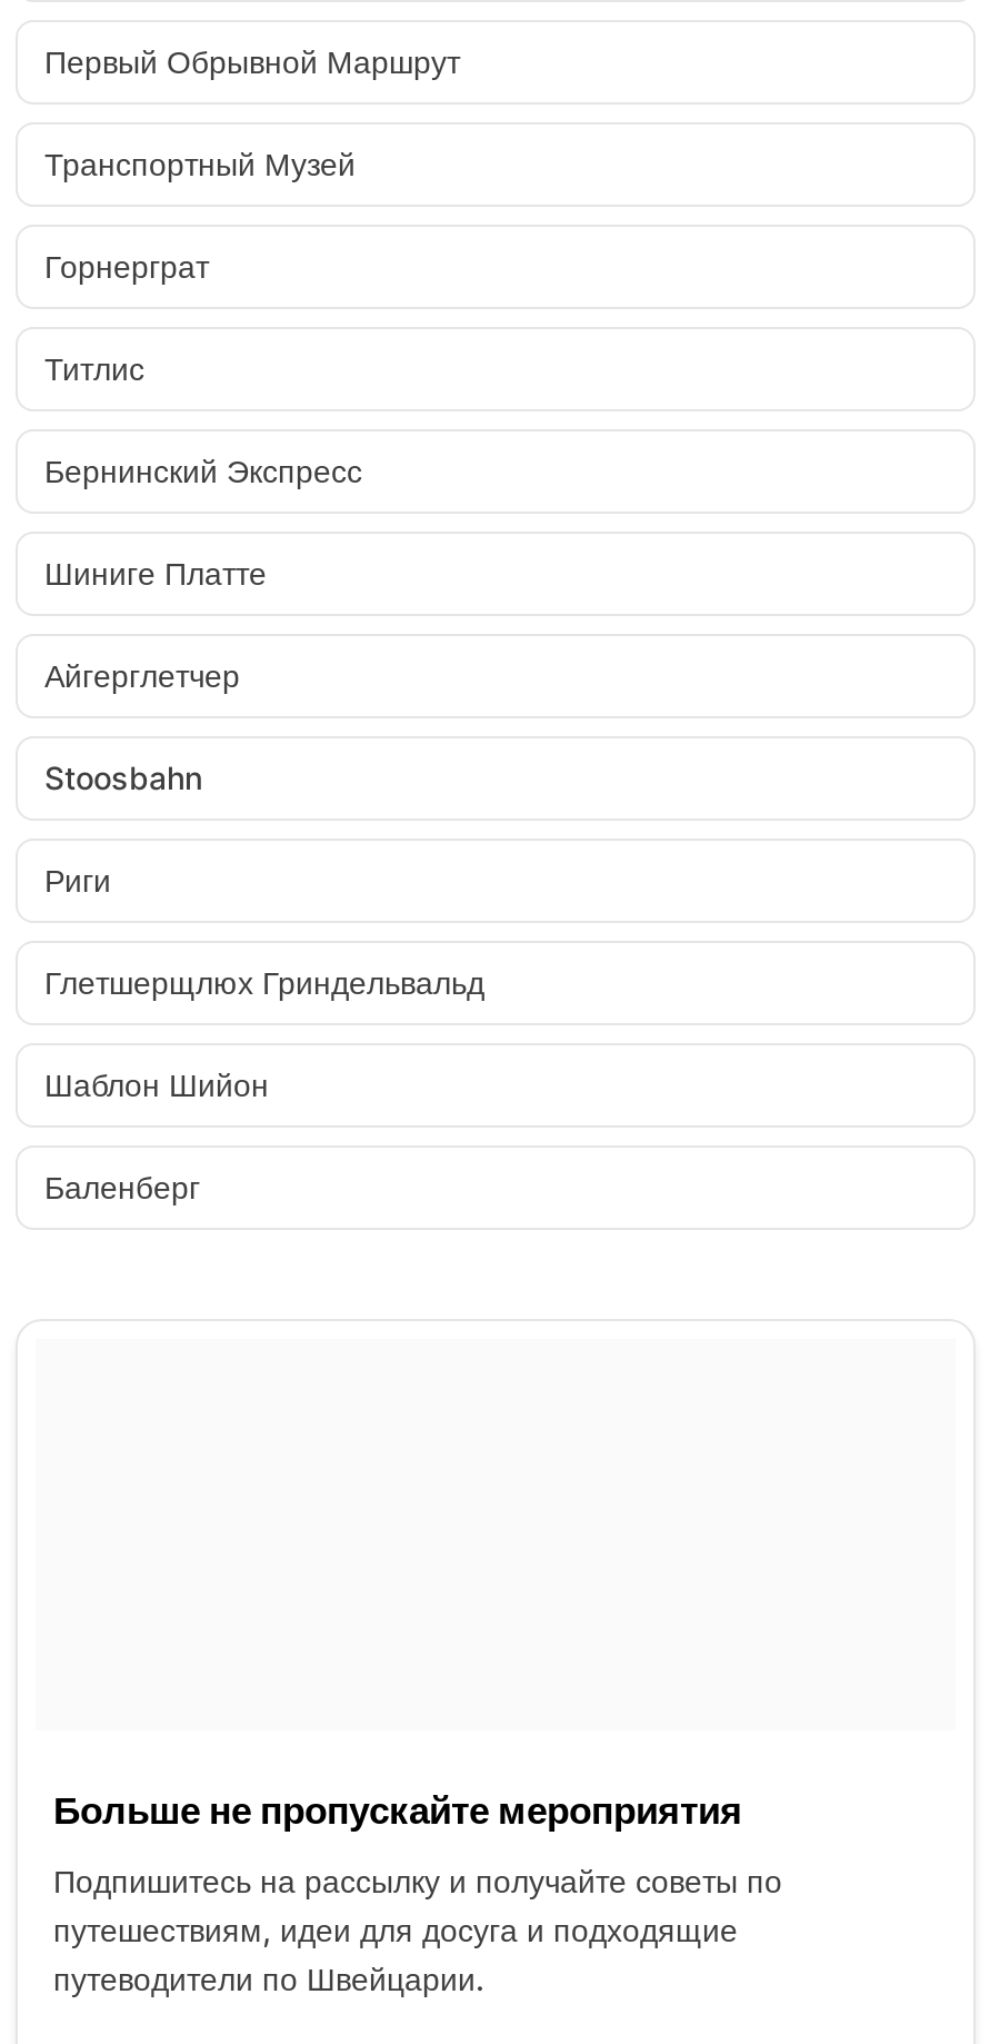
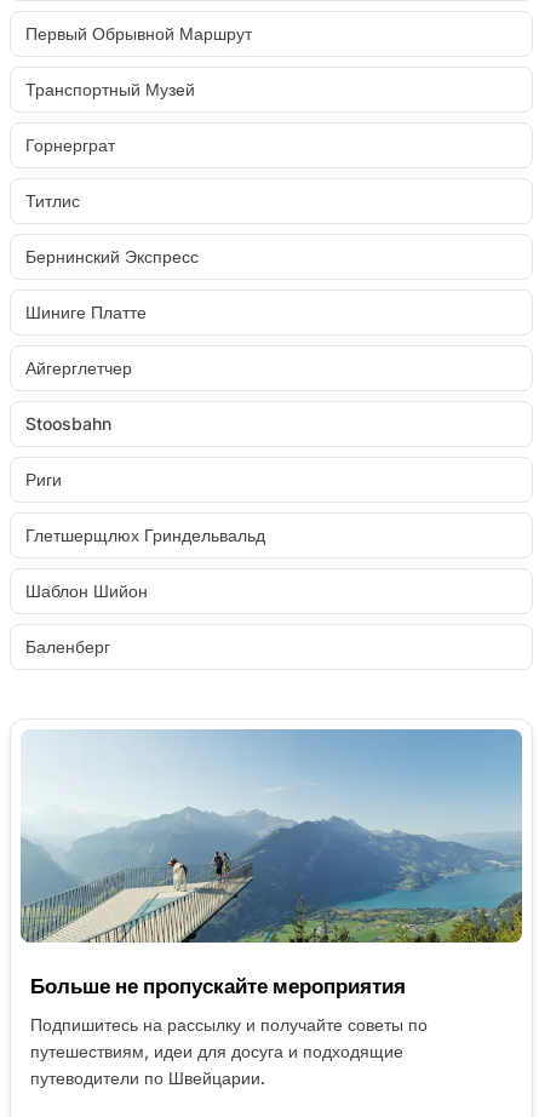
none -> [19,728,523,944] [image]

